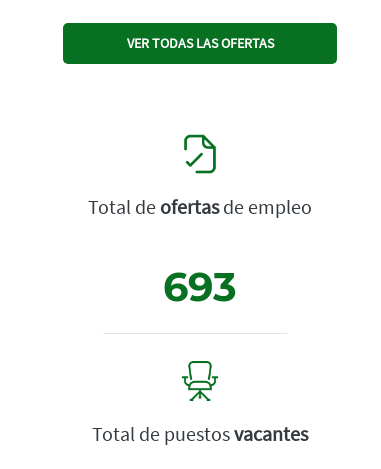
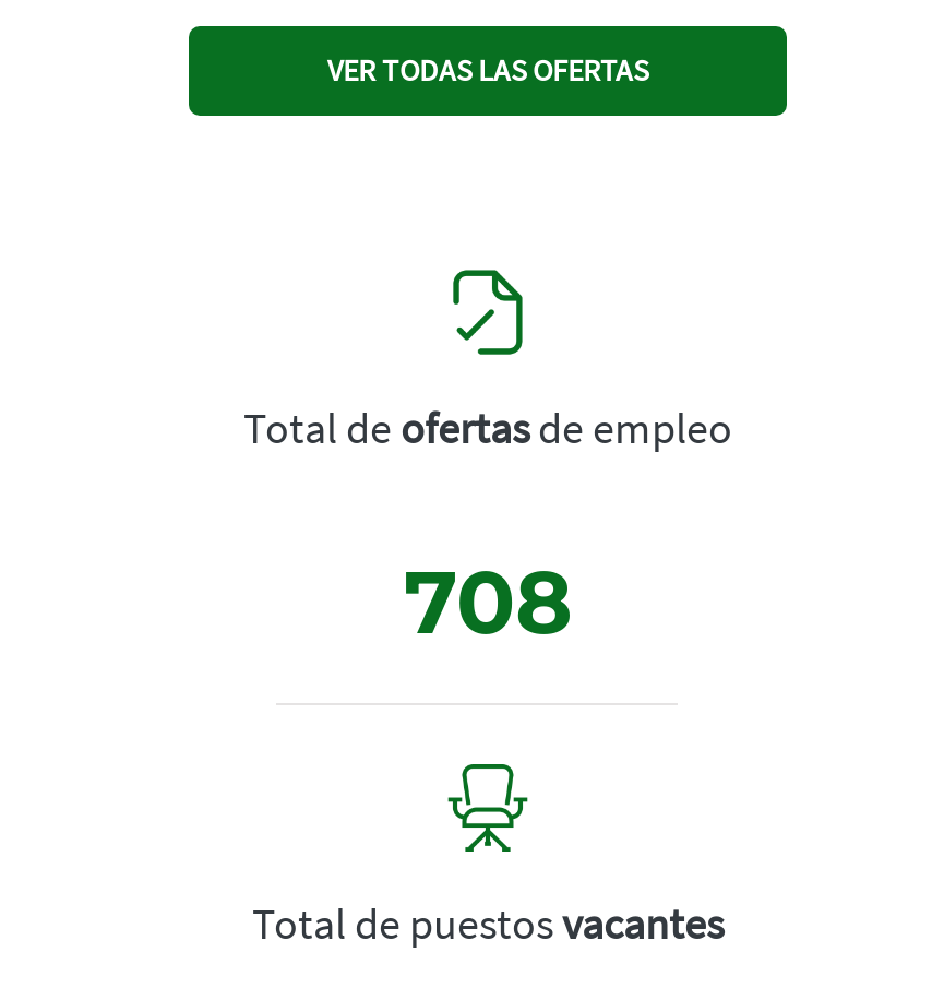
[163,262,237,311] 693 -> [404,547,572,654] 708

